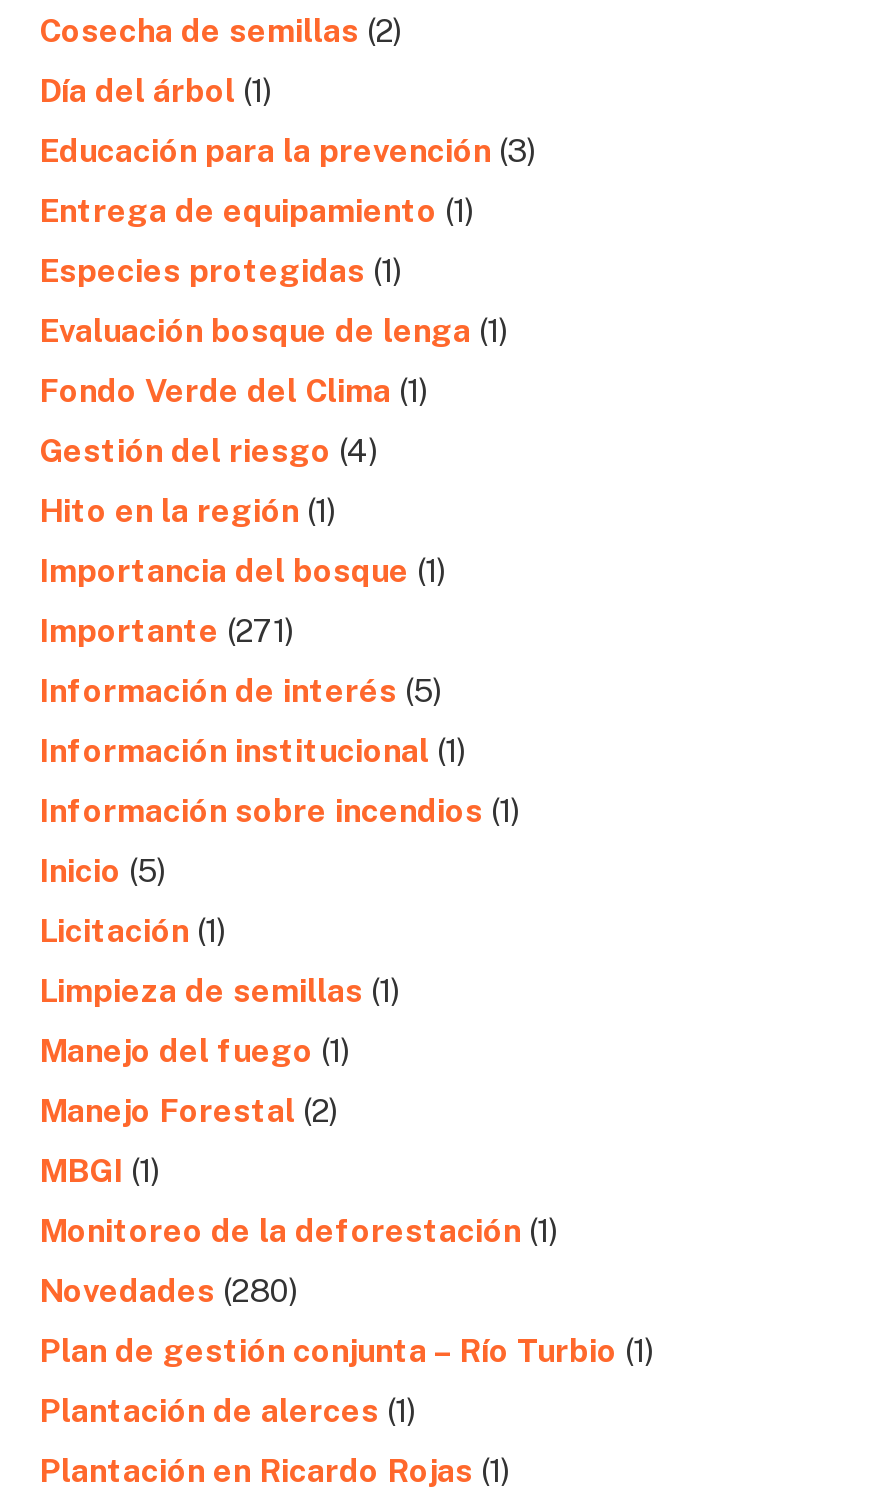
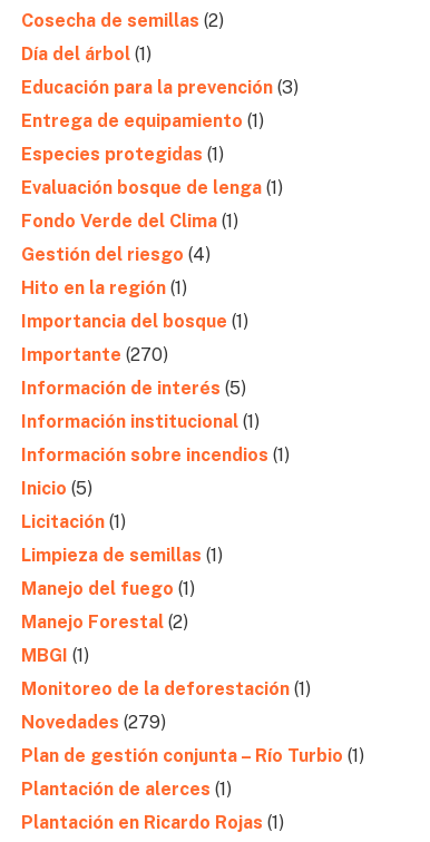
[39,611,295,649] Importante (271) -> [21,344,168,365] Importante (270)
[39,1271,299,1309] Novedades (280) -> [21,711,166,732] Novedades (279)

